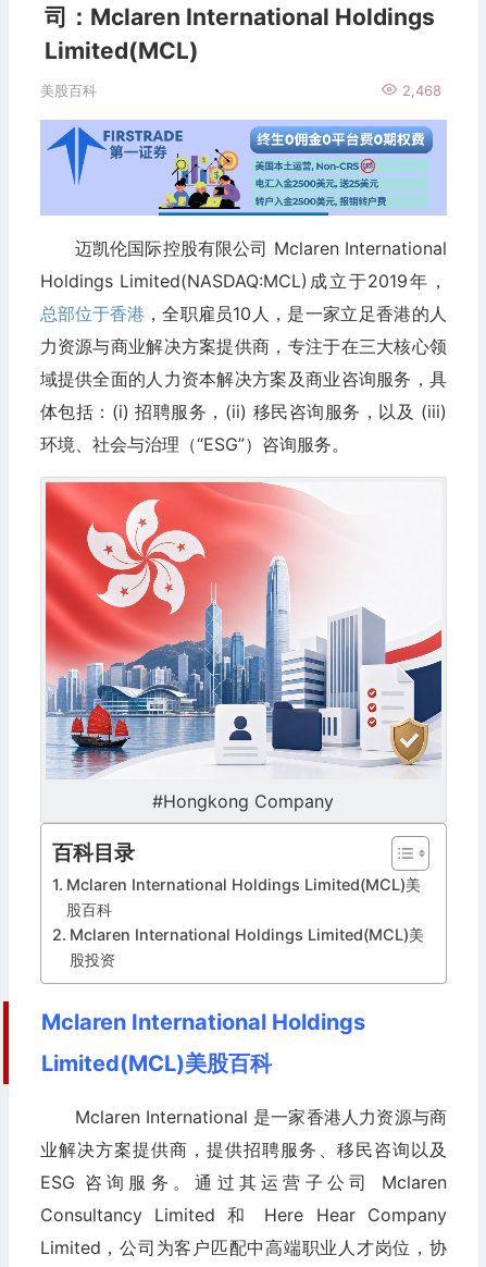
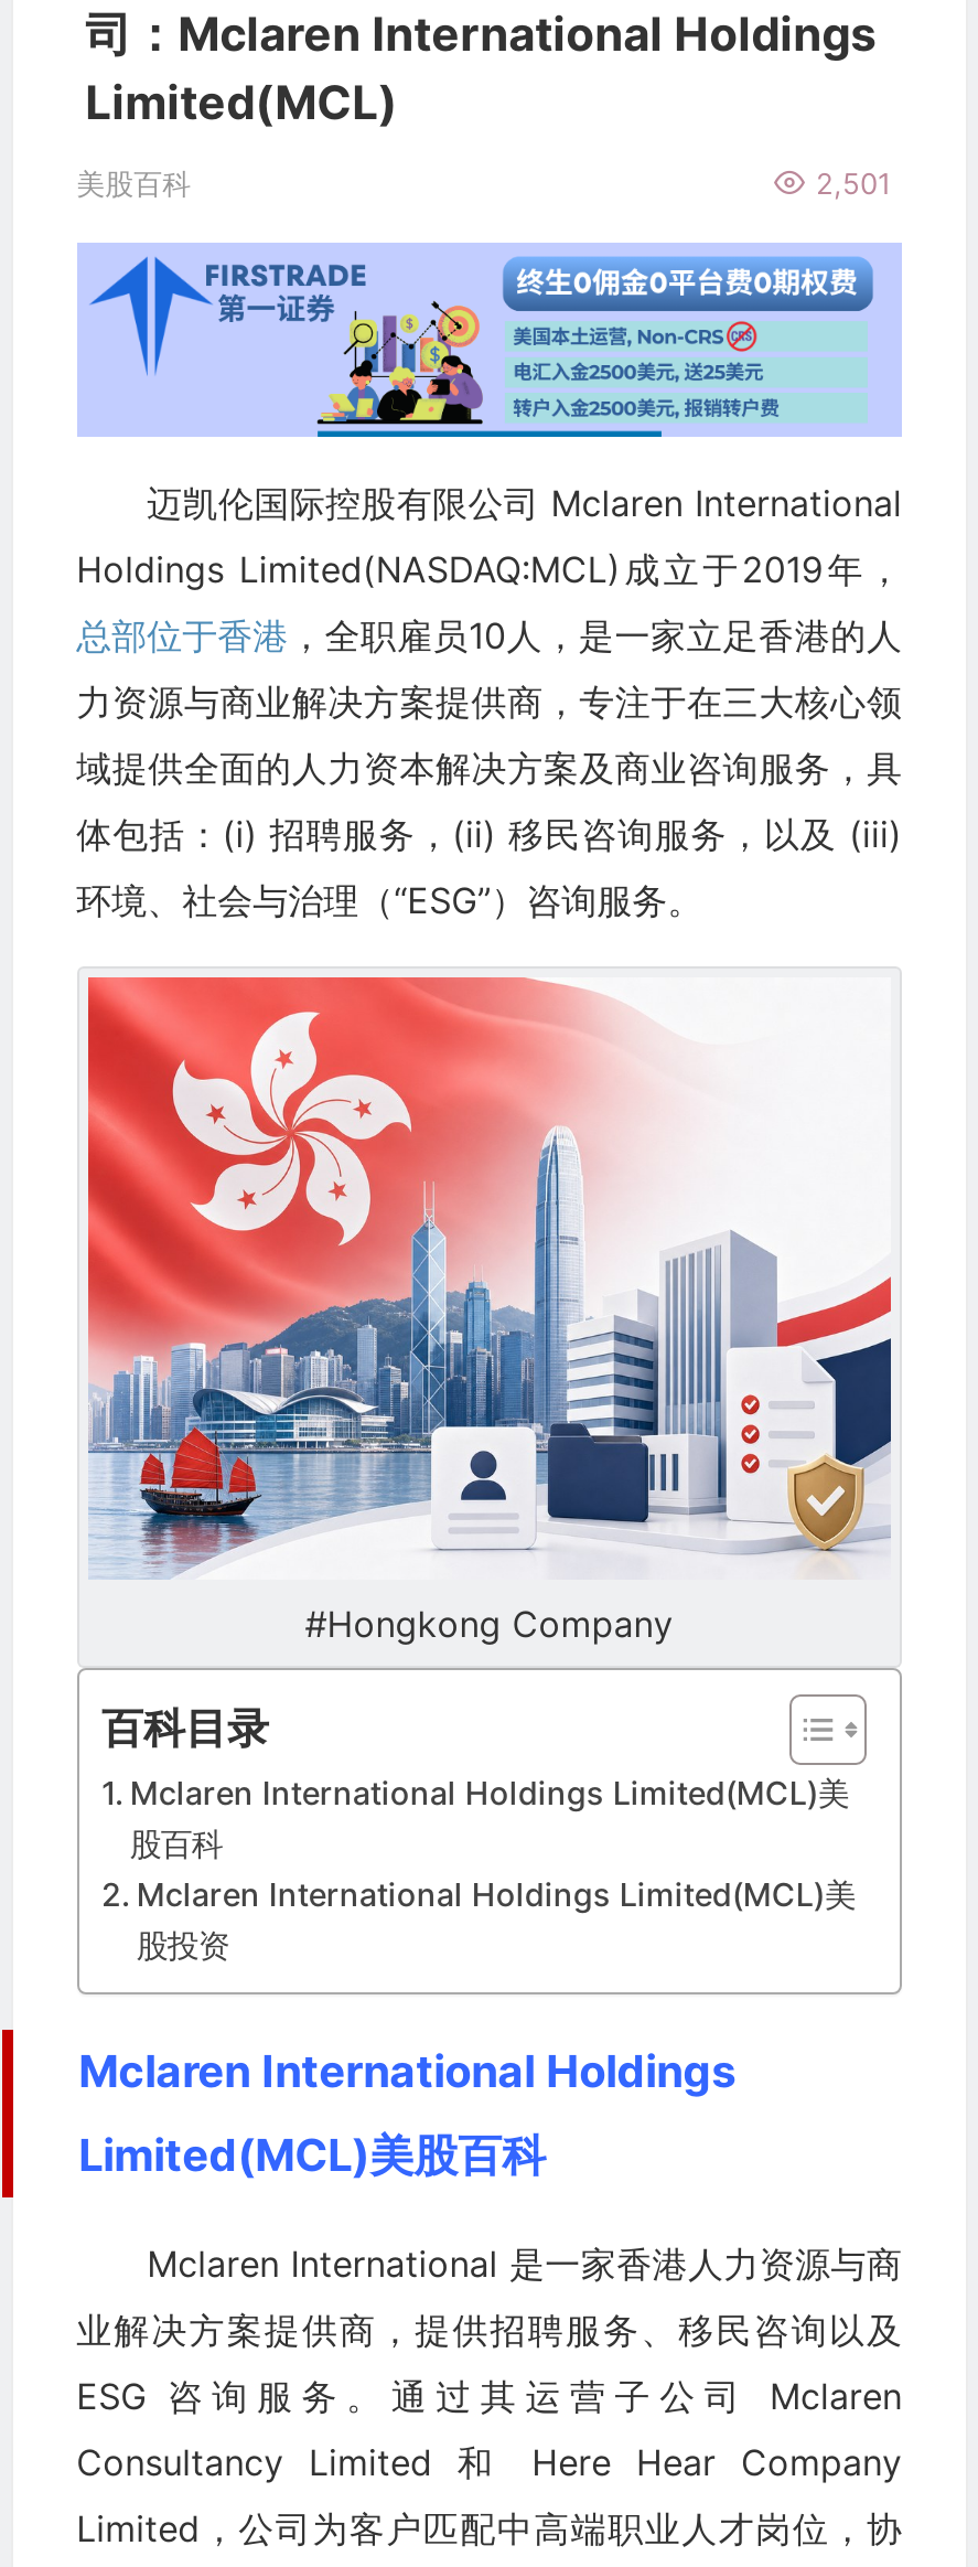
[402,82,441,99] 2,468 -> [816,166,891,202] 2,501

